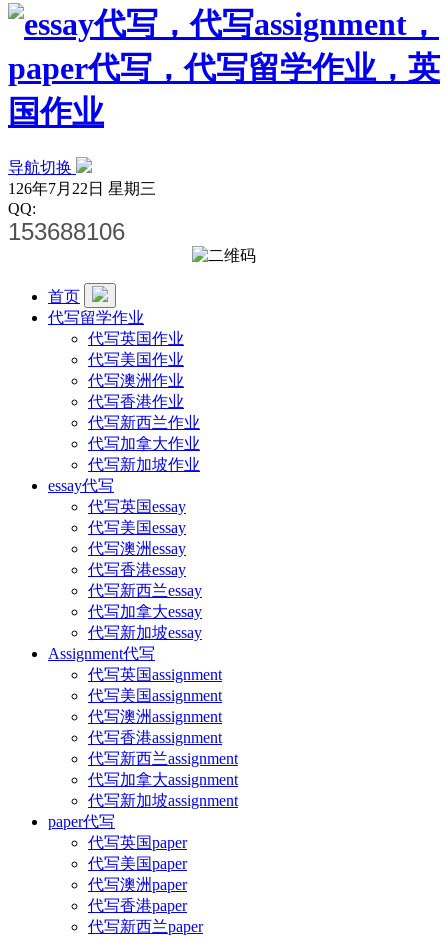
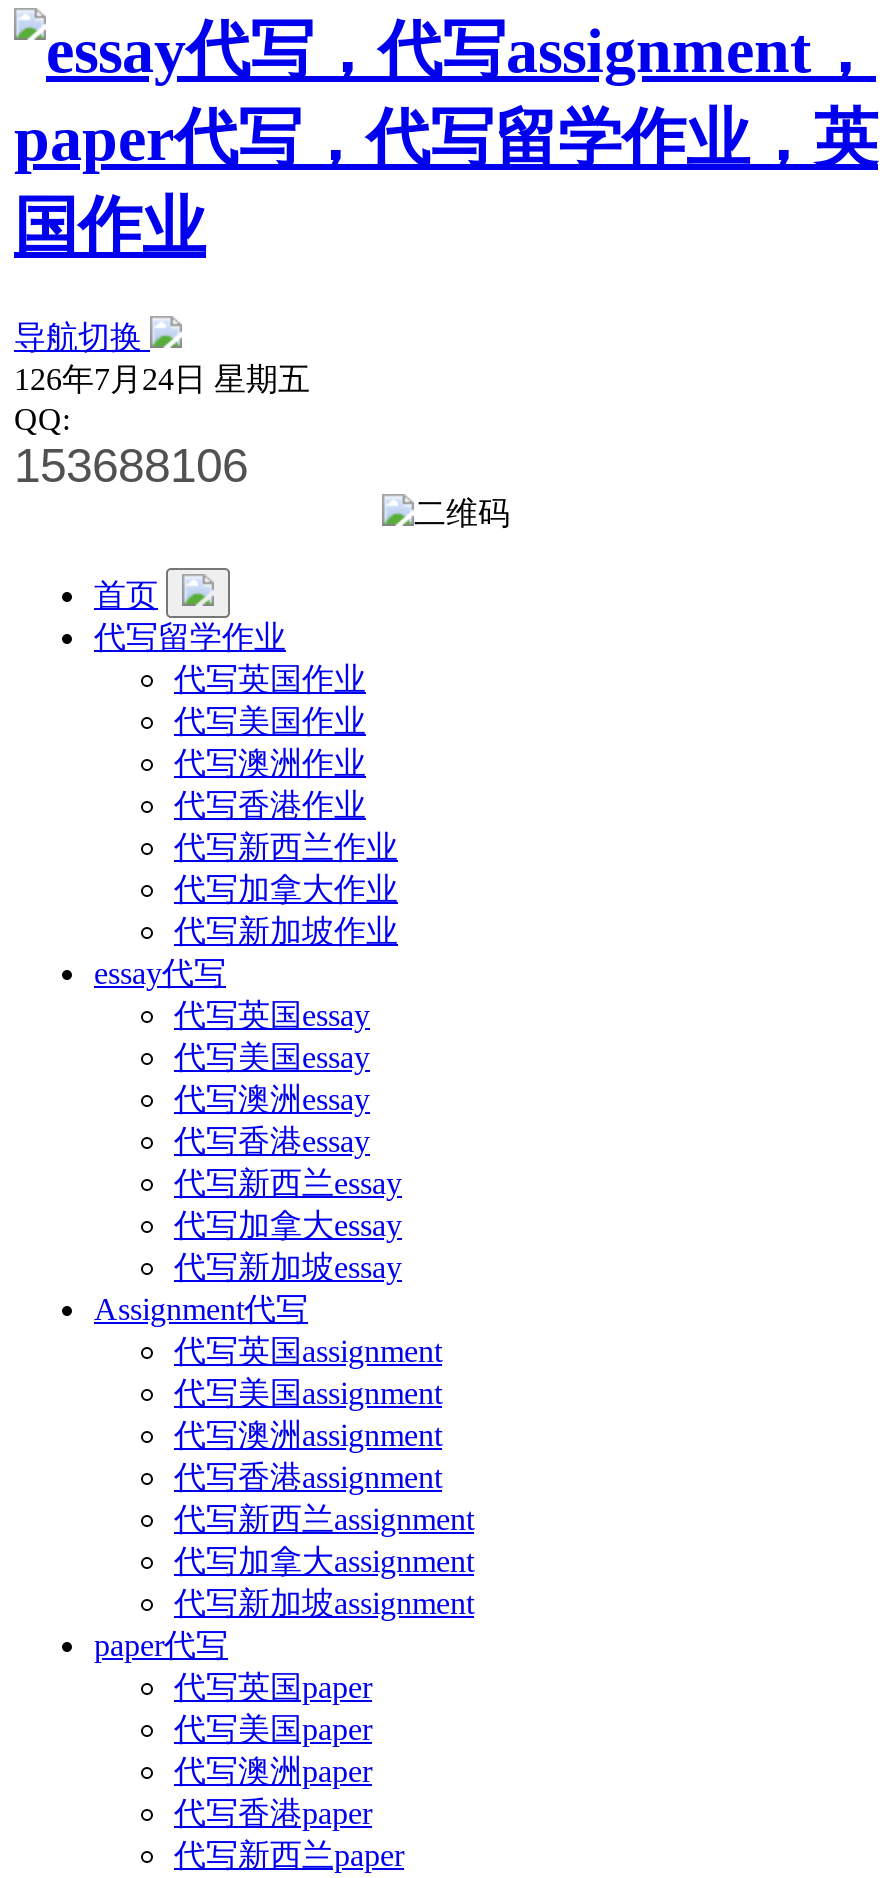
[8,180,156,197] 126年7月22日 星期三 -> [14,362,310,396] 126年7月24日 星期五

